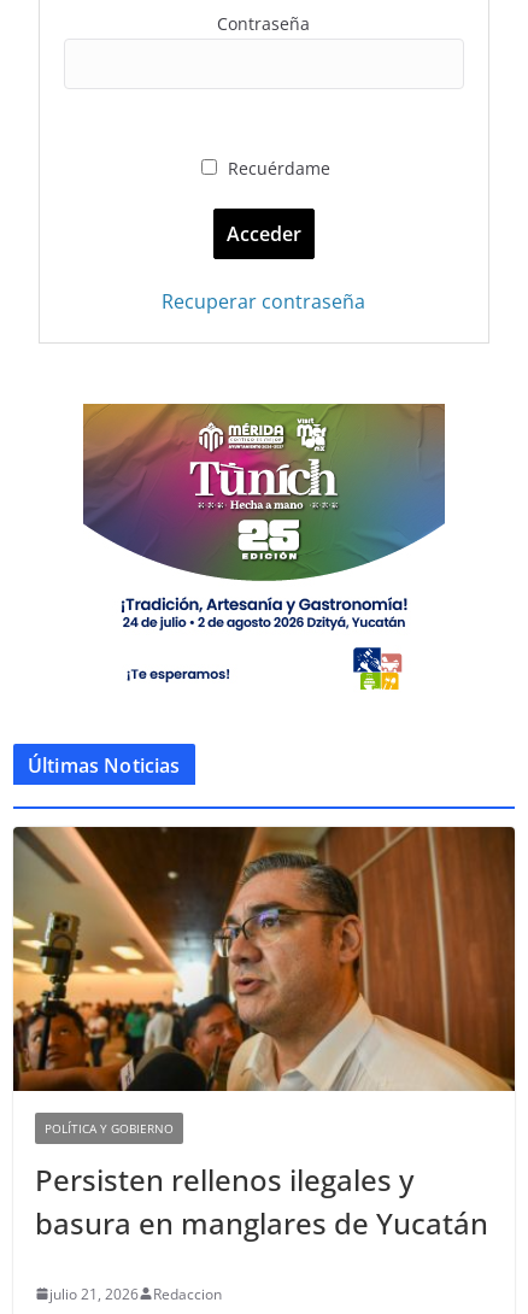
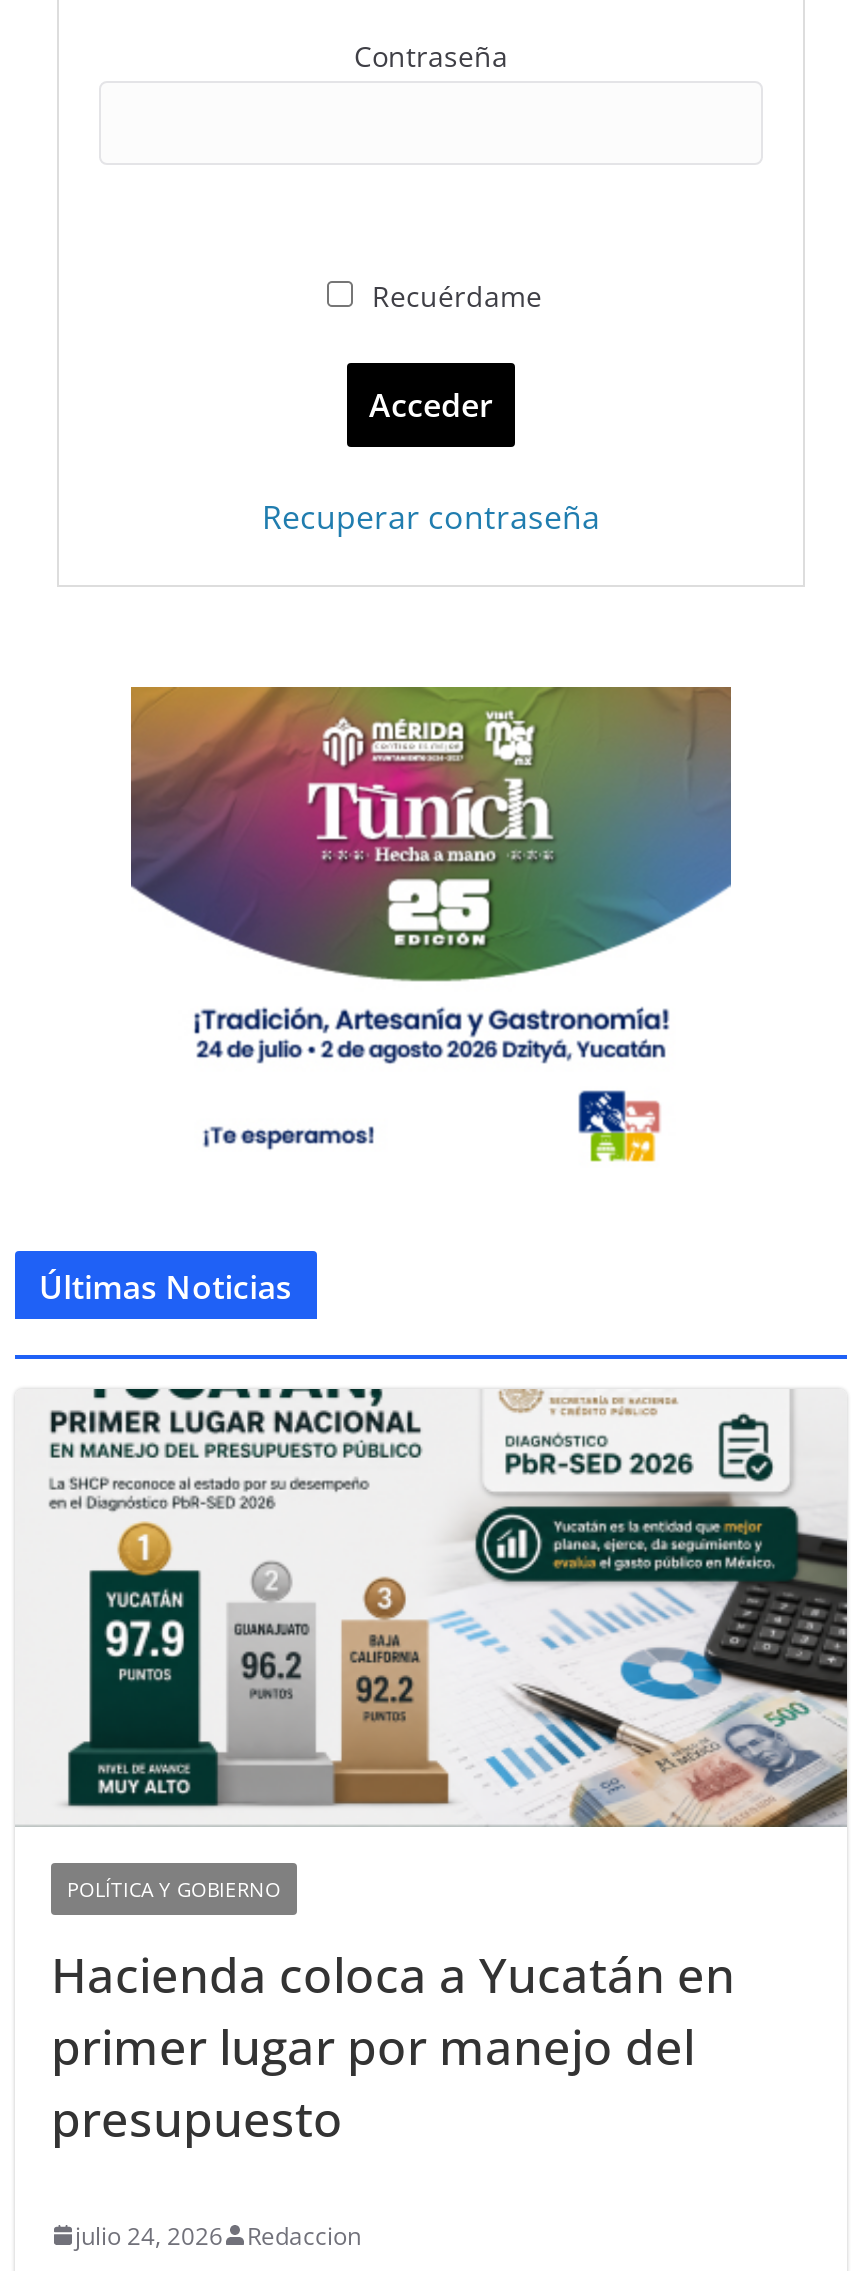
[12,826,516,1092] [image] -> [15,1387,849,1829] [image]
[35,1159,488,1243] Persisten rellenos ilegales y | basura en manglares de Yucatán -> [51,1940,735,2150] Hacienda coloca a Yucatán en | primer lugar por manejo del | presupuesto
[49,1284,222,1304] julio 21, 2026 Redaccion -> [75,2218,361,2252] julio 24, 2026 Redaccion

